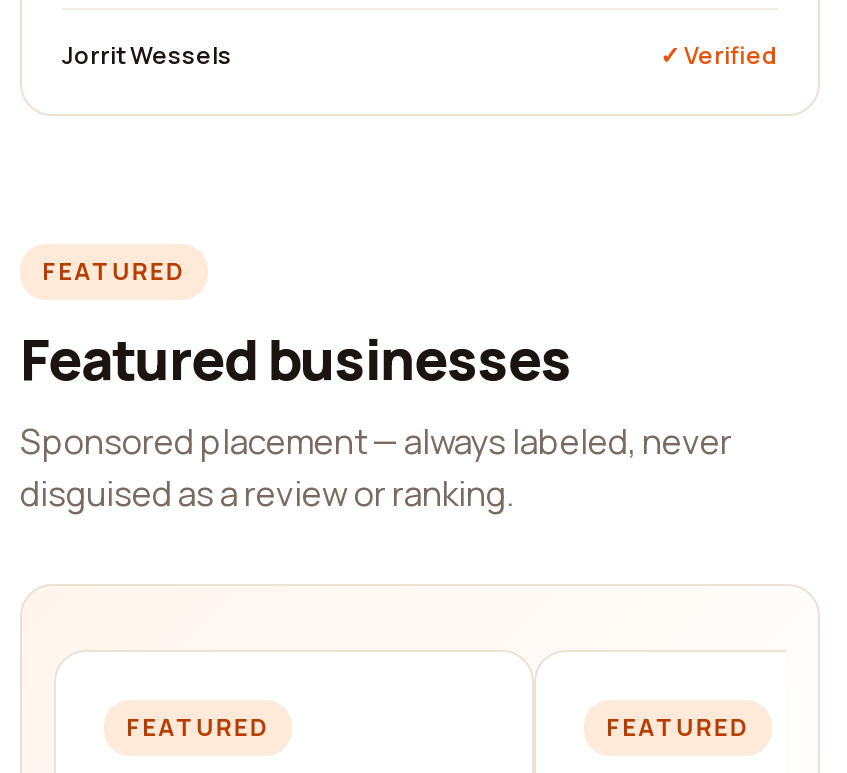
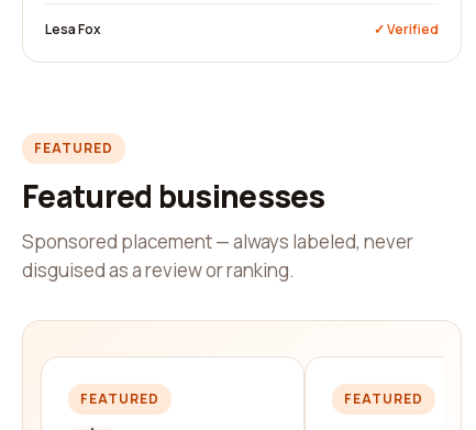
[62,38,232,72] Jorrit Wessels -> [45,20,101,38] Lesa Fox

